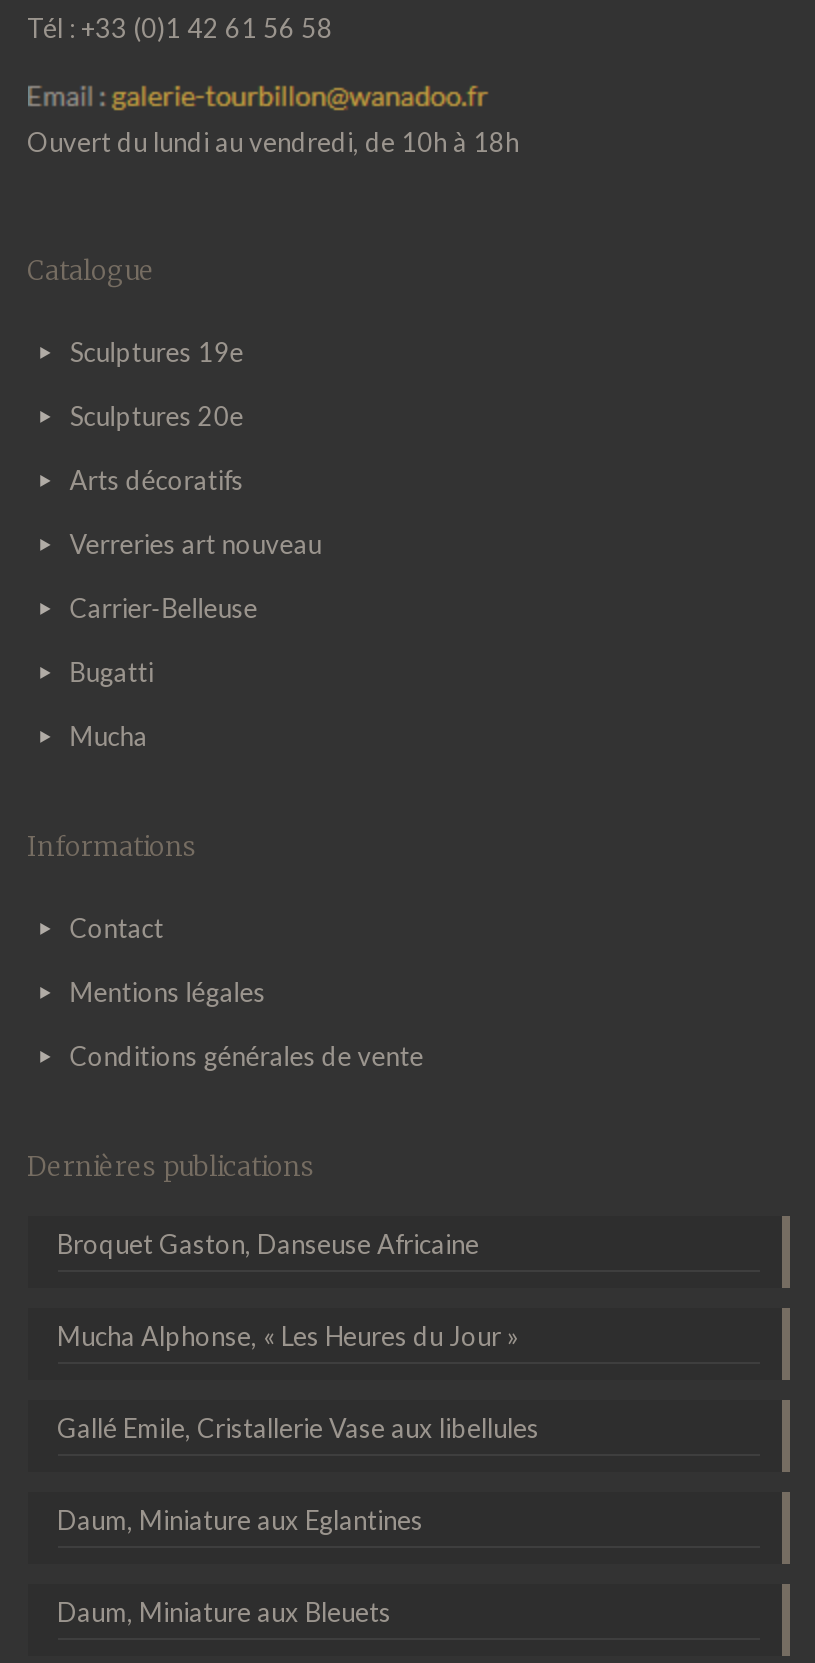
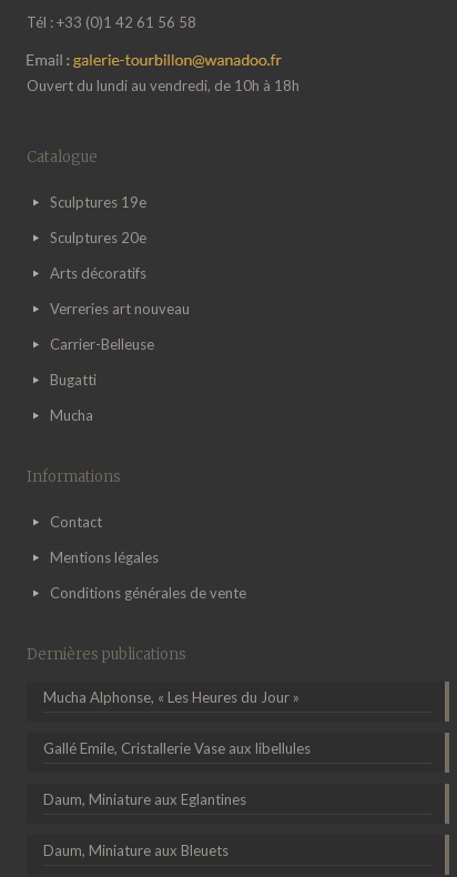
[57,1228,479,1260] Broquet Gaston, Danseuse Africaine -> none

